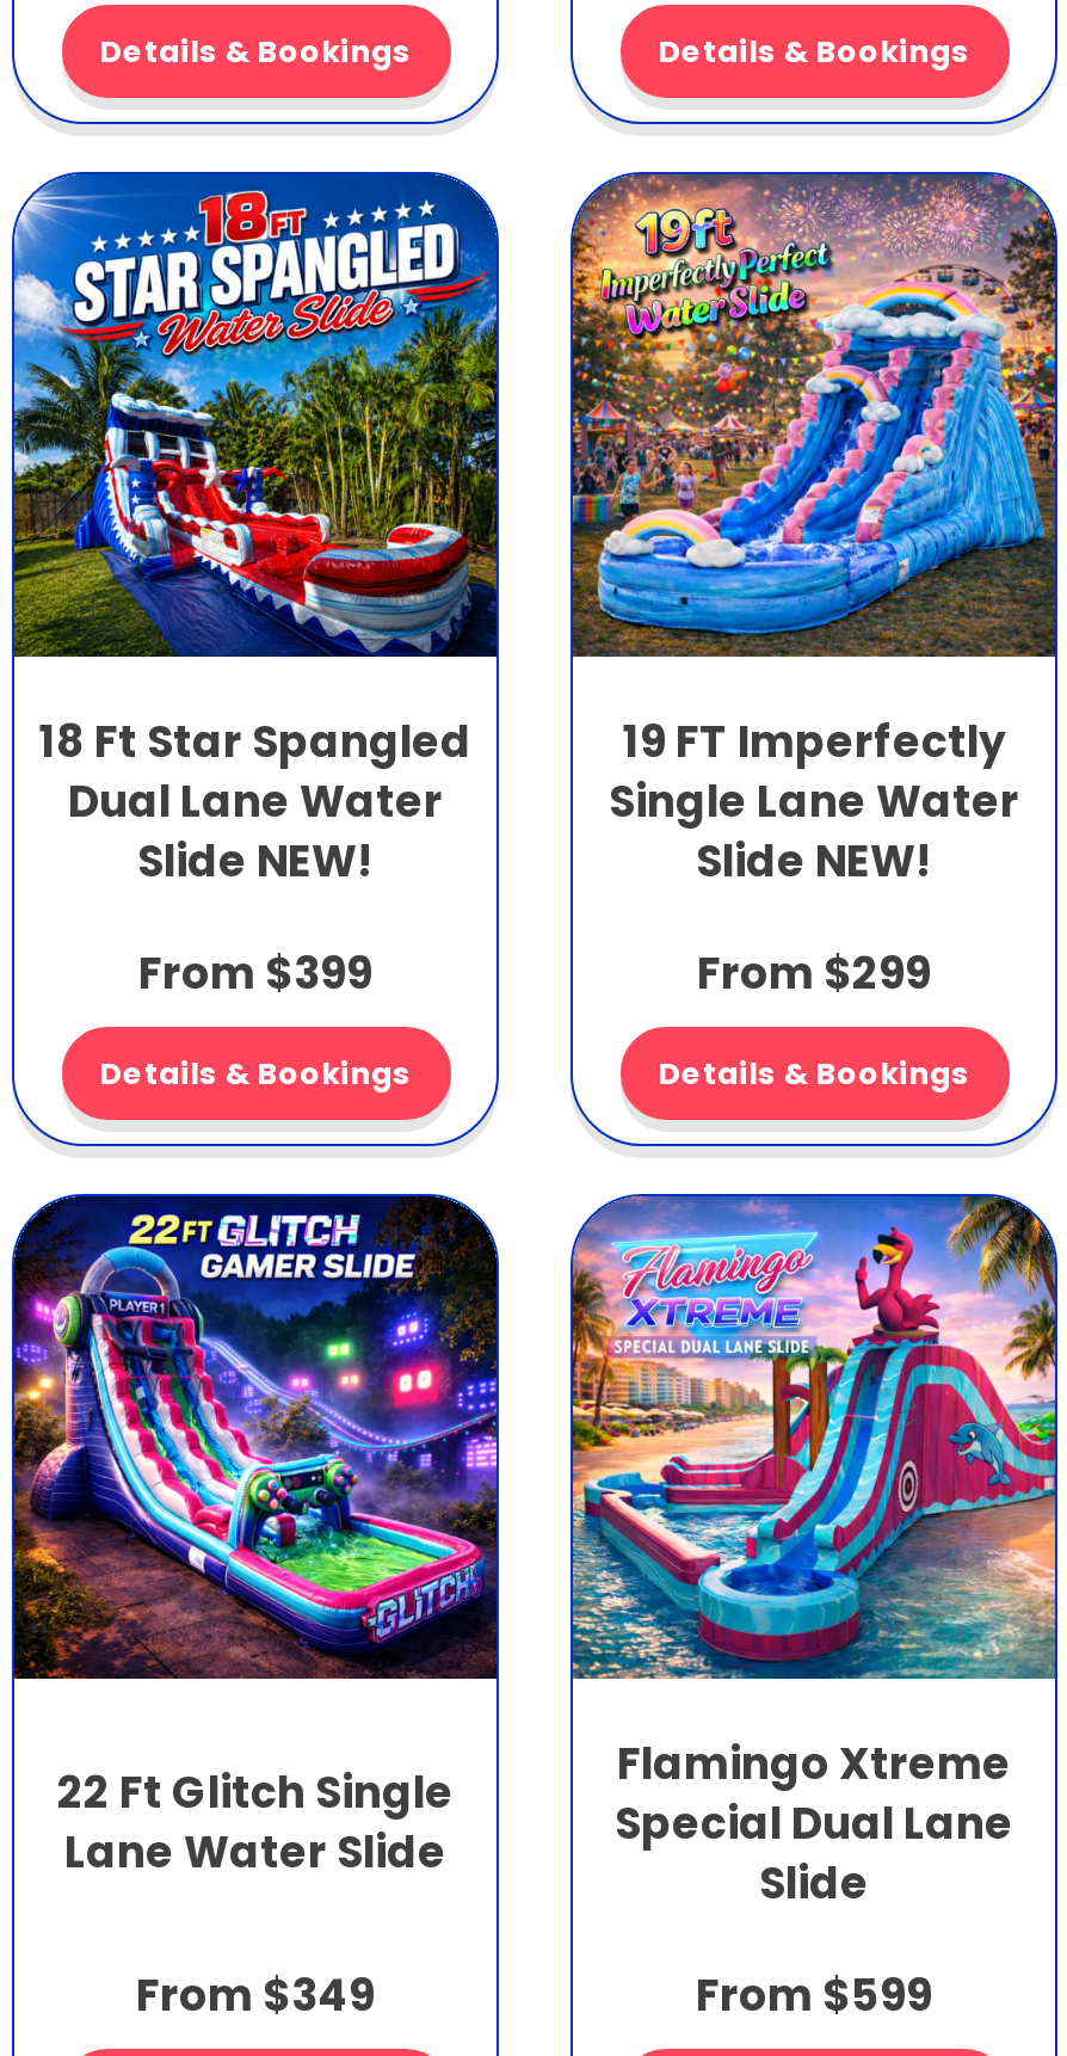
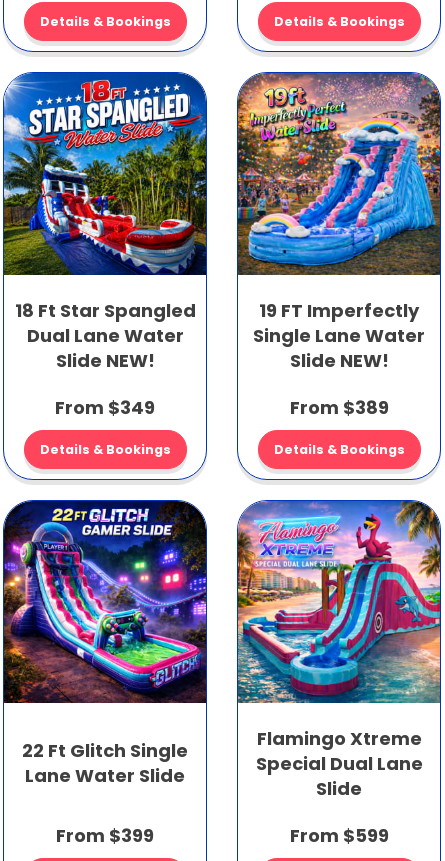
[138,943,372,1003] From $399 -> [55,395,155,420] From $349
[697,943,931,1003] From $299 -> [289,395,388,420] From $389
[136,1965,375,2025] From $349 -> [56,823,154,848] From $399

